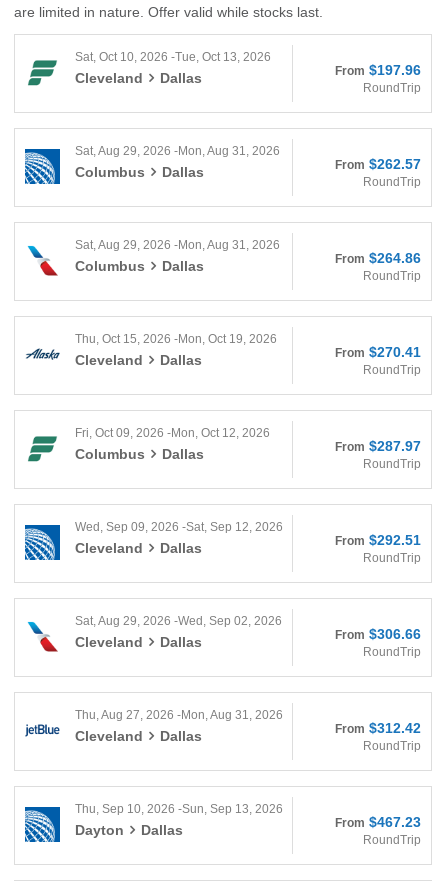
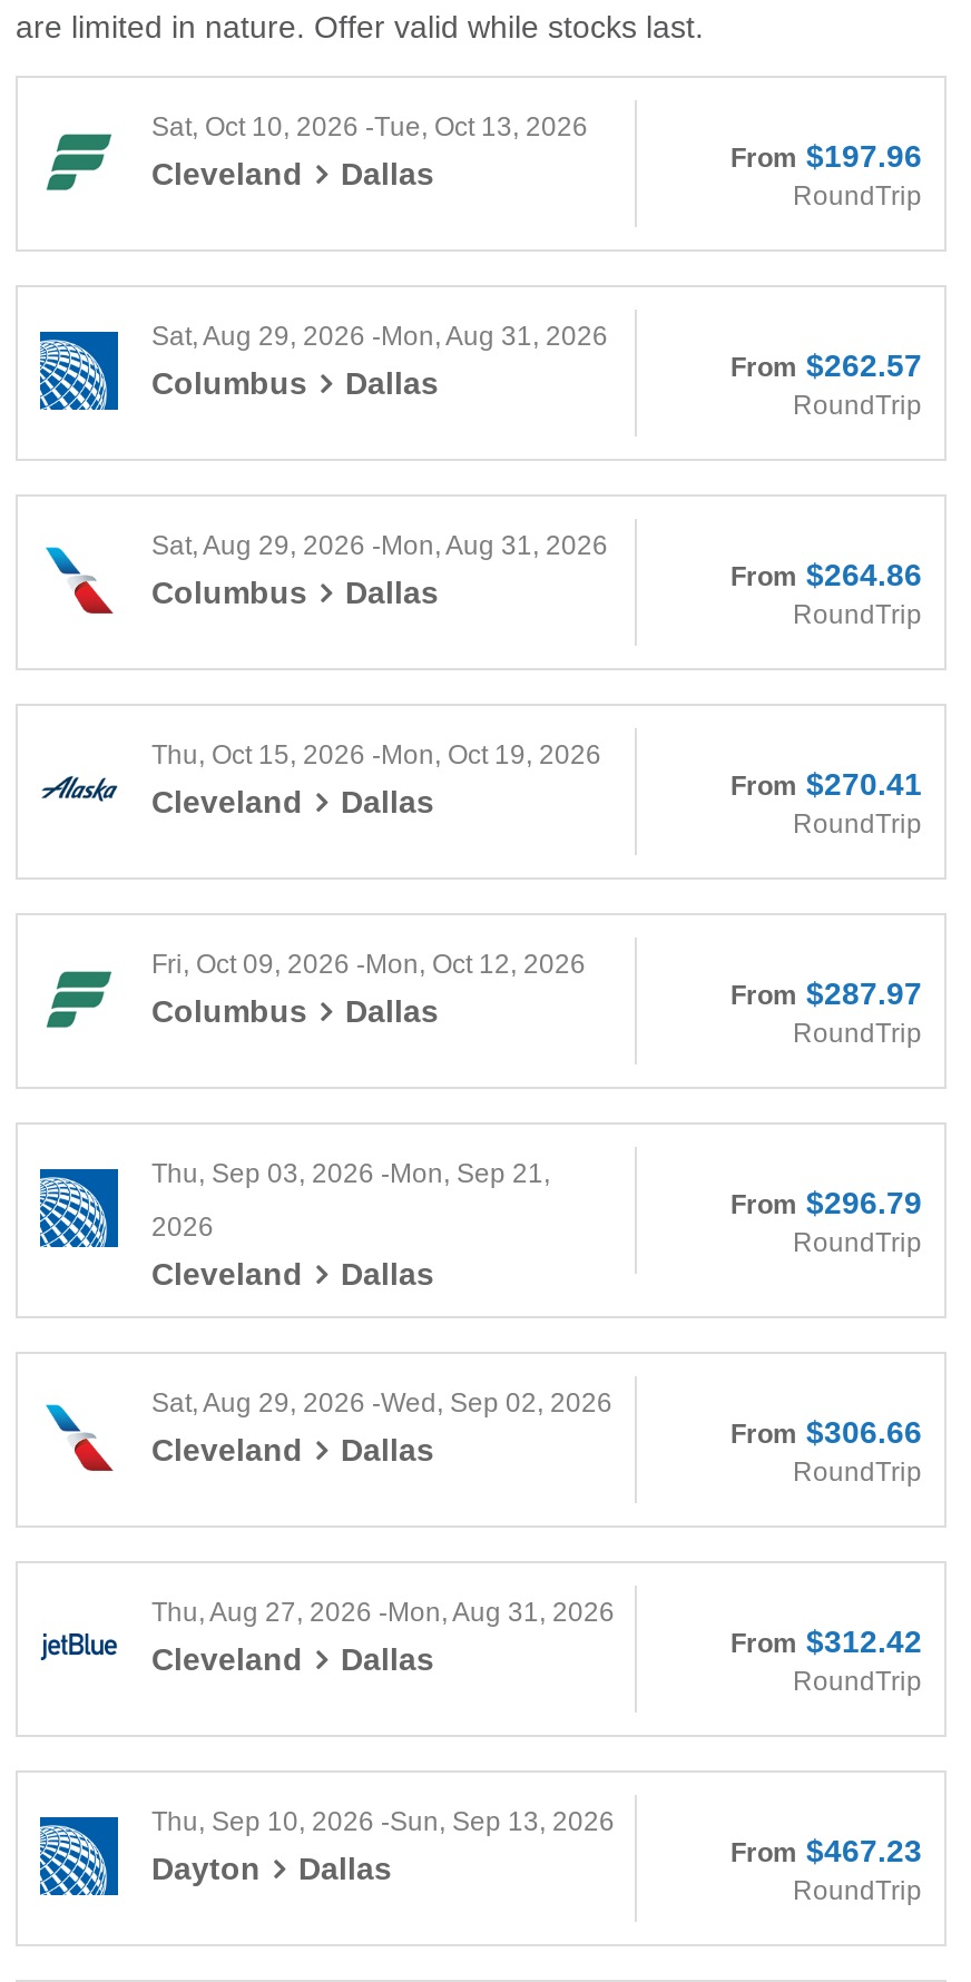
[75,520,283,534] Wed, Sep 09, 2026 -Sat, Sep 12, 2026 -> [151,1158,550,1242] Thu, Sep 03, 2026 -Mon, Sep 21, | 2026
[335,532,421,548] From $292.51 -> [730,1184,922,1220] From $296.79

